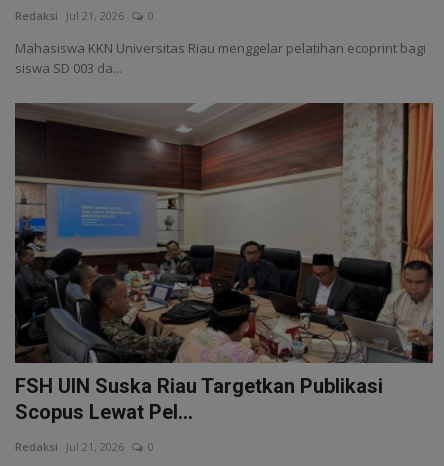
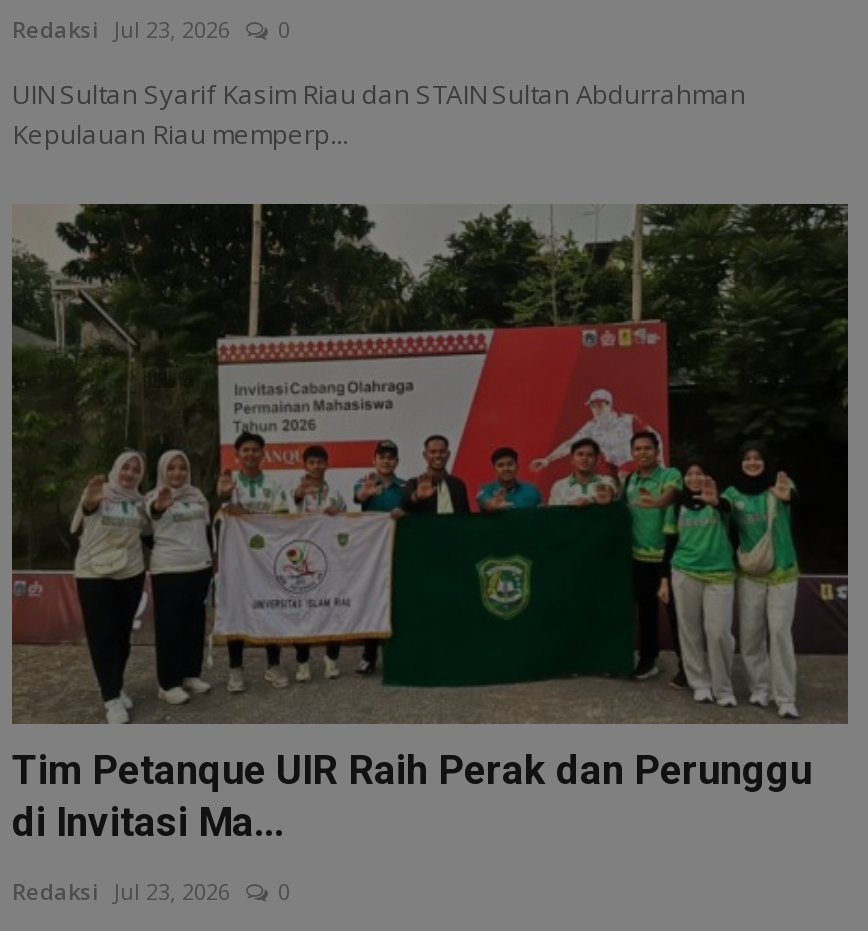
[15,8,154,23] Redaksi Jul 21, 2026 0 -> [12,15,290,45] Redaksi Jul 23, 2026 0
[15,39,426,77] Mahasiswa KKN Universitas Riau menggelar pelatihan ecoprint bagi | siswa SD 003 da... -> [12,77,746,153] UIN Sultan Syarif Kasim Riau dan STAIN Sultan Abdurrahman | Kepulauan Riau memperp...
[14,102,434,424] [image] | FSH UIN Suska Riau Targetkan Publikasi | Scopus Lewat Pel... -> [10,202,850,847] [image] | Tim Petanque UIR Raih Perak dan Perunggu | di Invitasi Ma...
[15,439,154,454] Redaksi Jul 21, 2026 0 -> [12,877,290,907] Redaksi Jul 23, 2026 0

